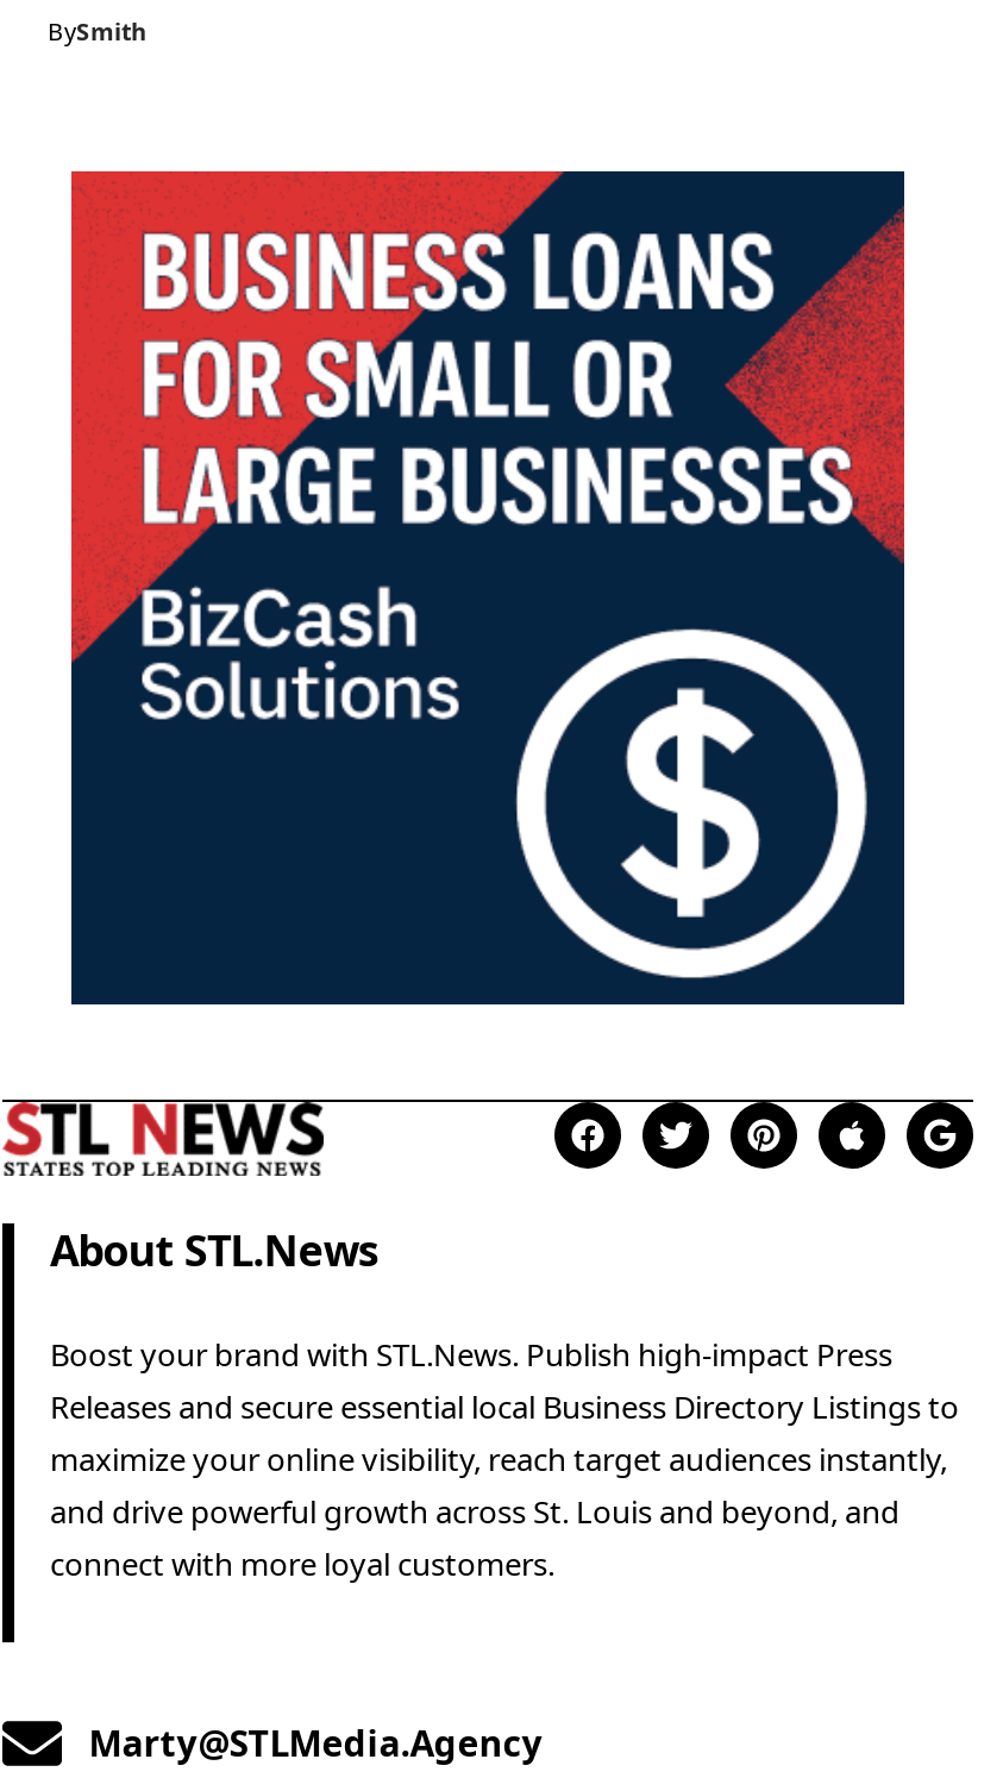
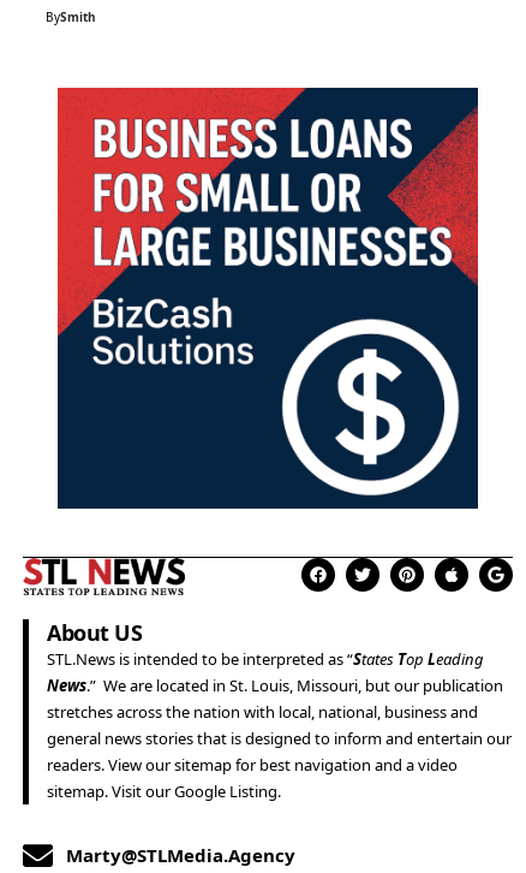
[50,1220,959,1584] About STL.News | Boost your brand with STL.News. Publish high-impact Press | Releases and secure essential local Business Directory Listings to | maximize your online visibility, reach target audiences instantly, | and drive powerful growth across St. Louis and beyond, and | connect with more loyal customers. -> [47,618,512,802] About US | STL.News is intended to be interpreted as “States Top Leading | News.” We are located in St. Louis, Missouri, but our publication | stretches across the nation with local, national, business and | general news stories that is designed to inform and entertain our | readers. View our sitemap for best navigation and a video | sitemap. Visit our Google Listing.

